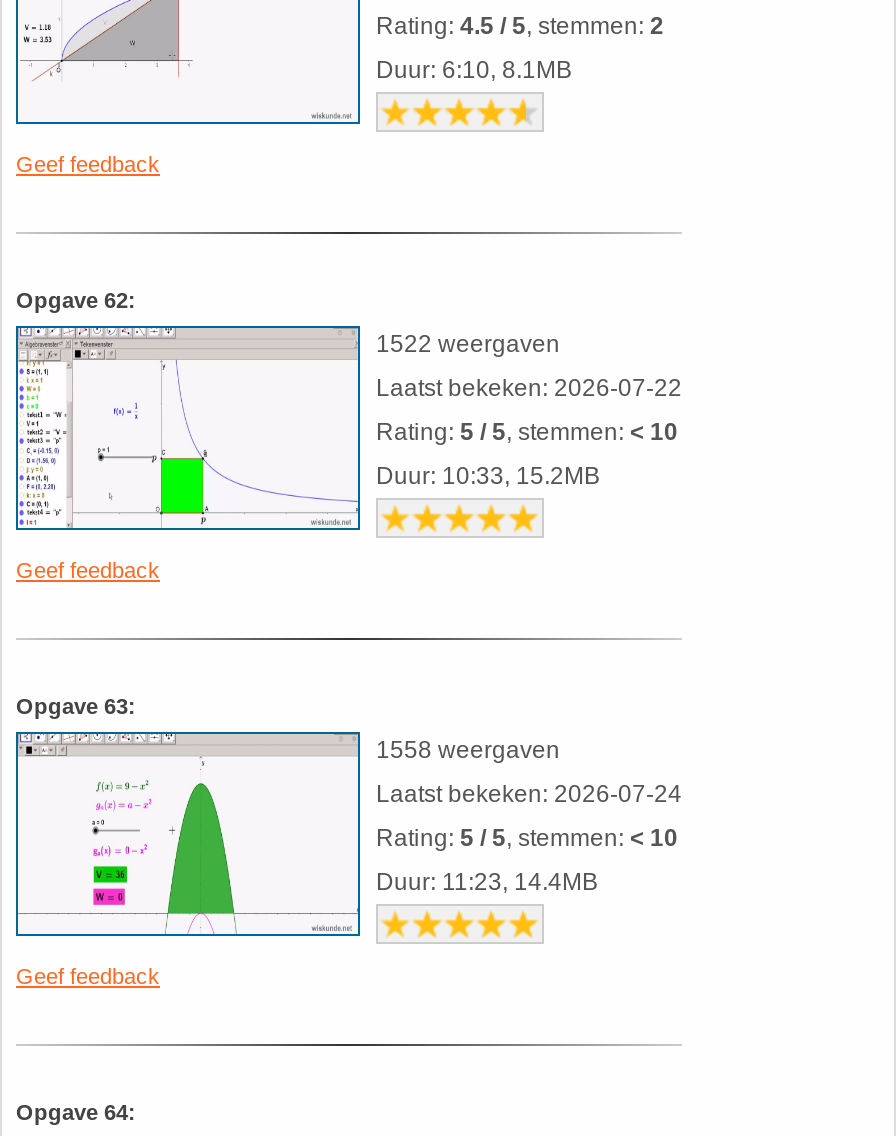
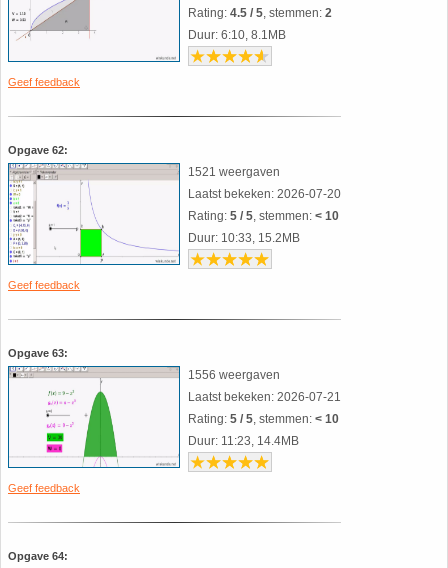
[376,330,560,358] 1522 weergaven -> [188,165,280,179] 1521 weergaven
[376,374,682,402] Laatst bekeken: 2026-07-22 -> [188,187,341,201] Laatst bekeken: 2026-07-20
[376,736,560,764] 1558 weergaven -> [188,368,280,382] 1556 weergaven
[376,780,682,808] Laatst bekeken: 2026-07-24 -> [188,390,341,404] Laatst bekeken: 2026-07-21

